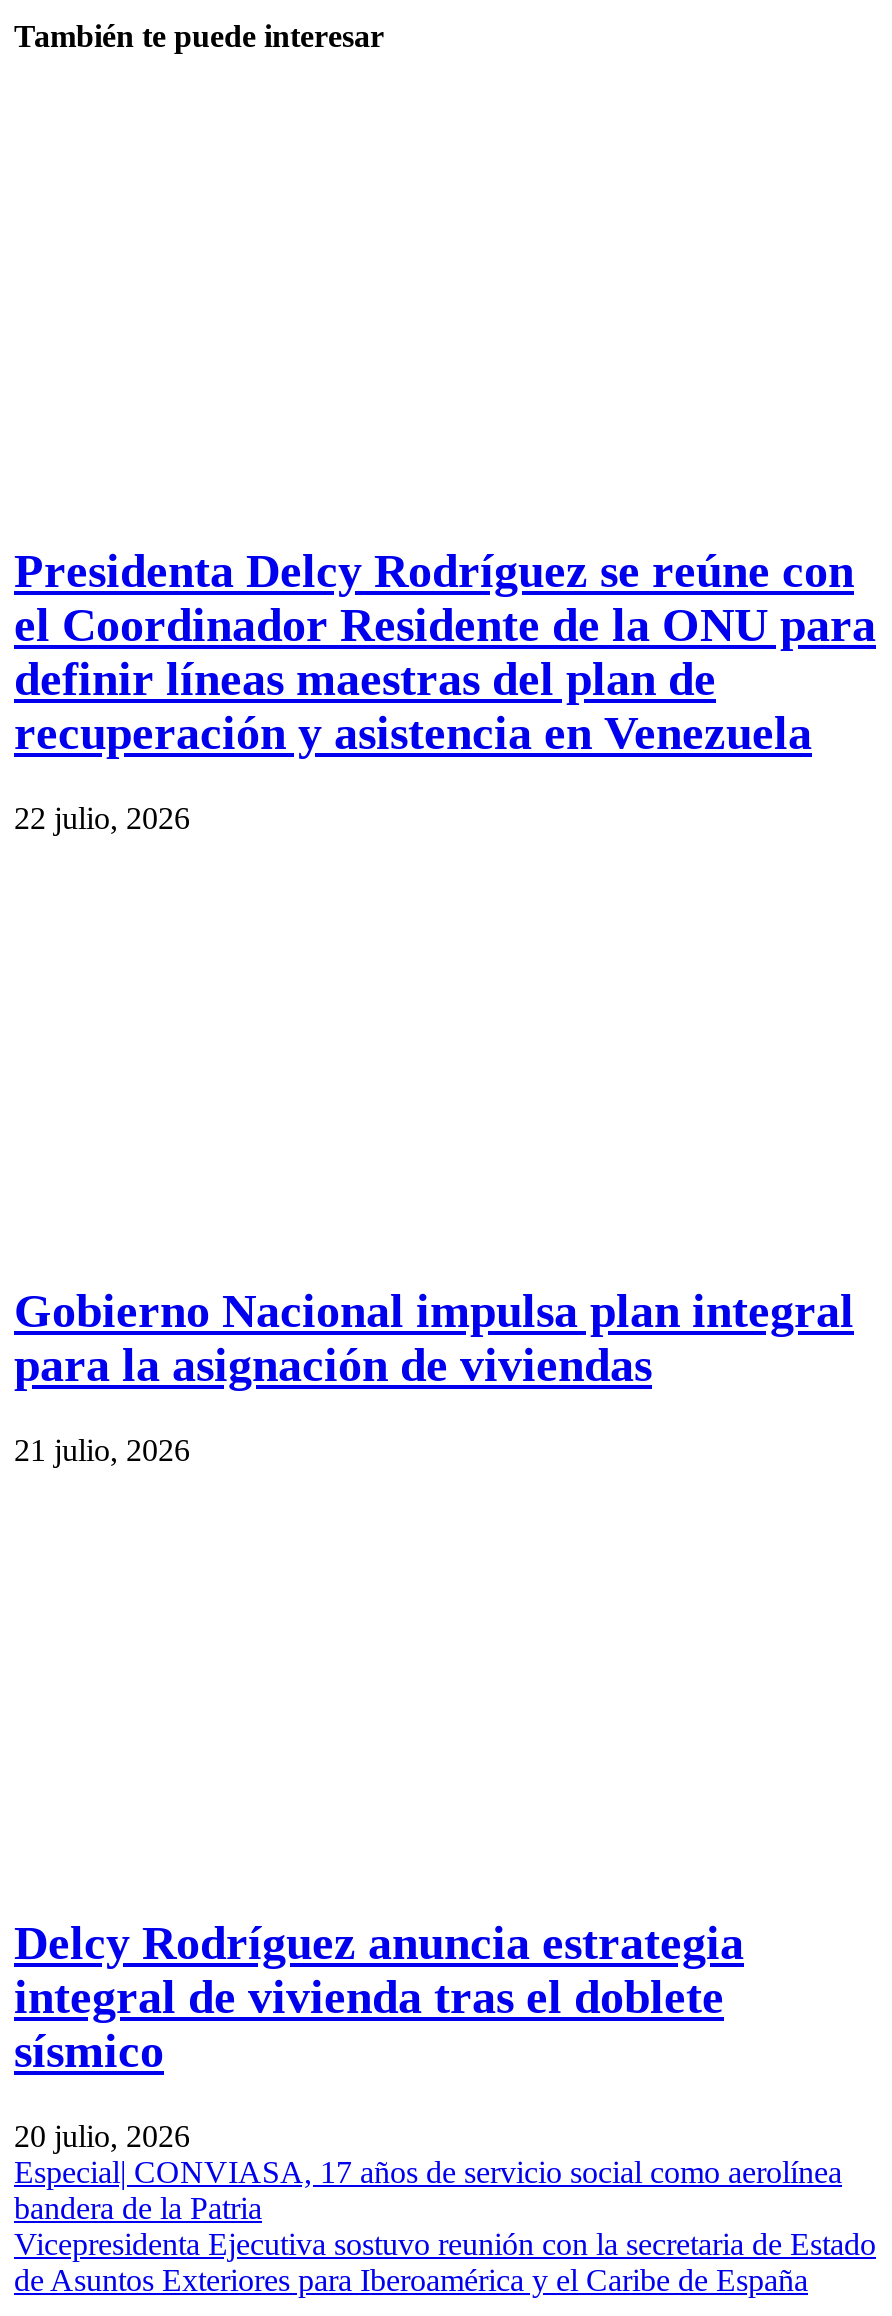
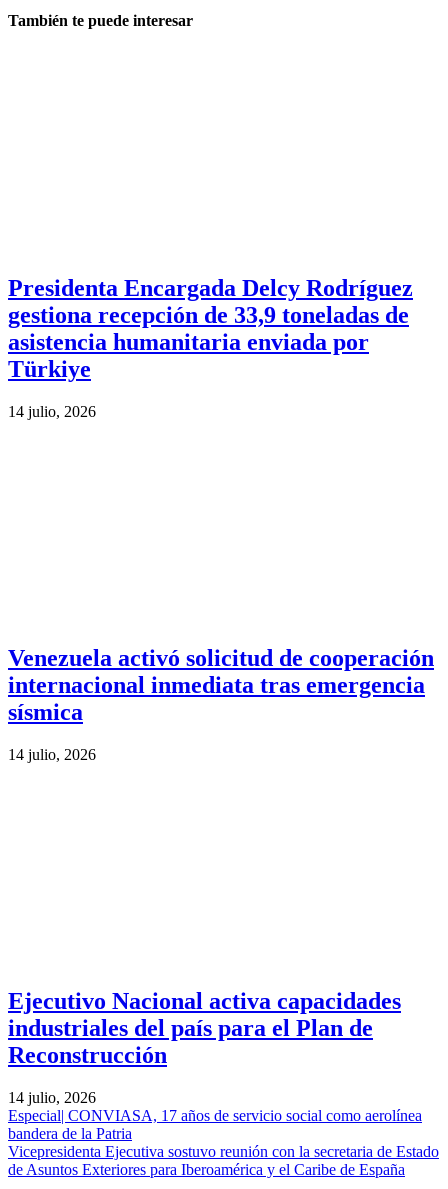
[14,545,876,759] Presidenta Delcy Rodríguez se reúne con | el Coordinador Residente de la ONU para | definir líneas maestras del plan de | recuperación y asistencia en Venezuela -> [8,275,413,382] Presidenta Encargada Delcy Rodríguez | gestiona recepción de 33,9 toneladas de | asistencia humanitaria enviada por | Türkiye
[14,801,190,835] 22 julio, 2026 -> [8,403,96,420] 14 julio, 2026
[14,1285,854,1391] Gobierno Nacional impulsa plan integral | para la asignación de viviendas -> [8,645,434,725] Venezuela activó solicitud de cooperación | internacional inmediata tras emergencia | sísmica
[14,1433,190,1467] 21 julio, 2026 -> [8,746,96,763] 14 julio, 2026
[14,1917,744,2077] Delcy Rodríguez anuncia estrategia | integral de vivienda tras el doblete | sísmico -> [8,988,401,1068] Ejecutivo Nacional activa capacidades | industriales del país para el Plan de | Reconstrucción
[14,2119,190,2153] 20 julio, 2026 -> [8,1089,96,1106] 14 julio, 2026

